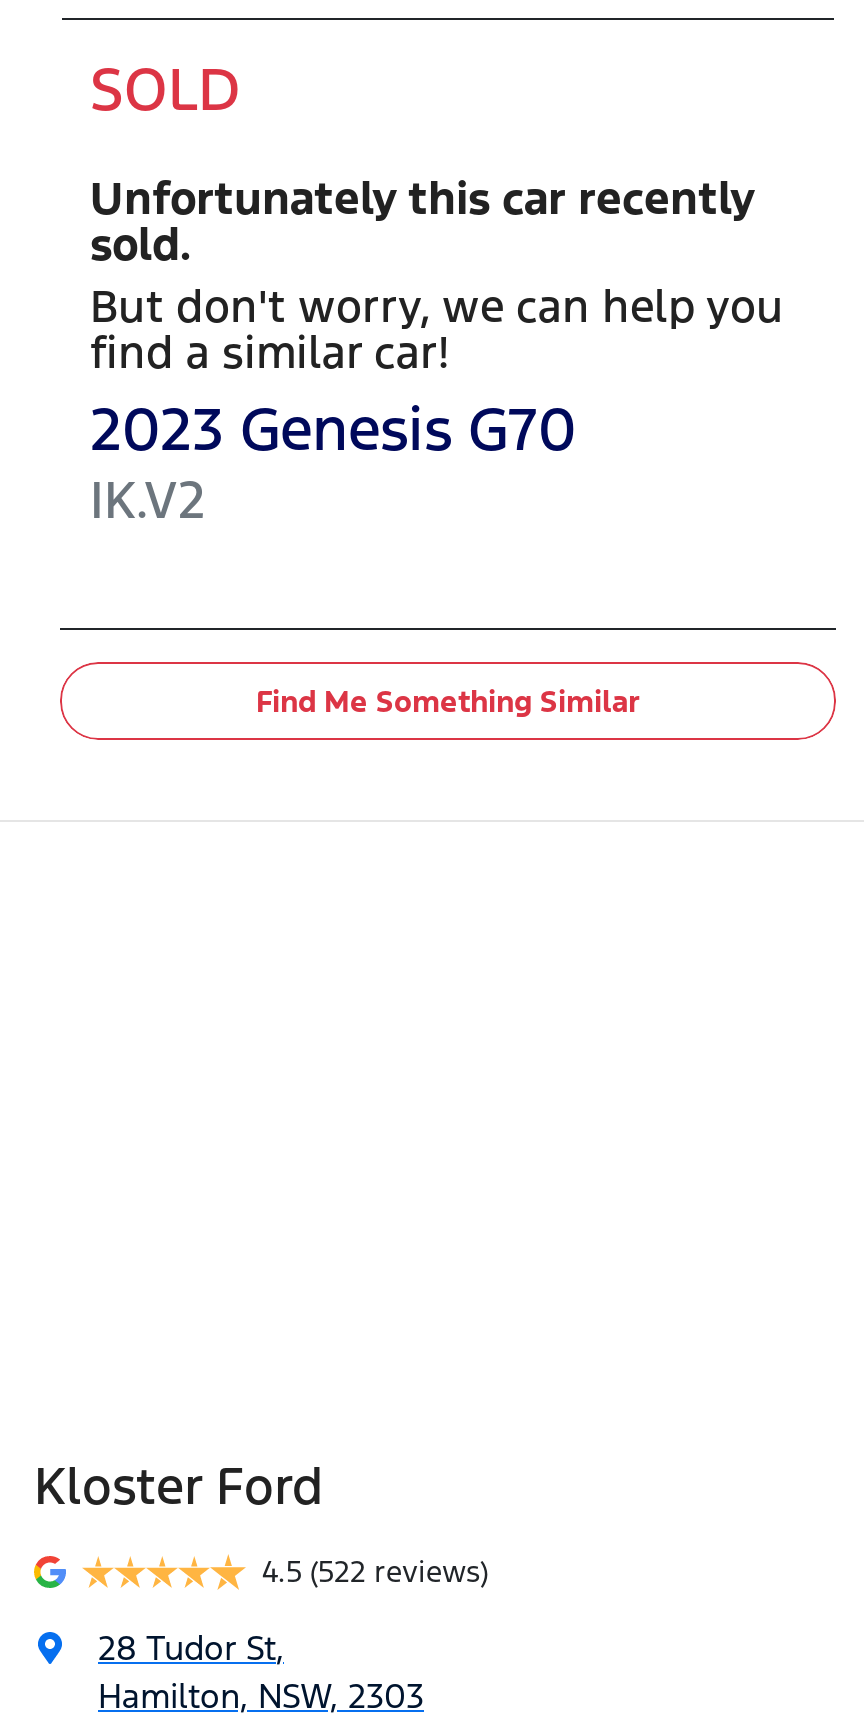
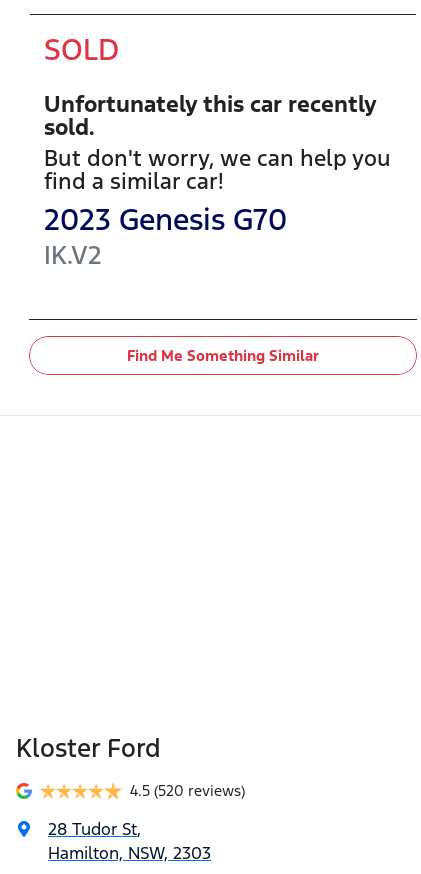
[262,1552,488,1590] 4.5 (522 reviews) -> [130,781,245,800] 4.5 (520 reviews)

